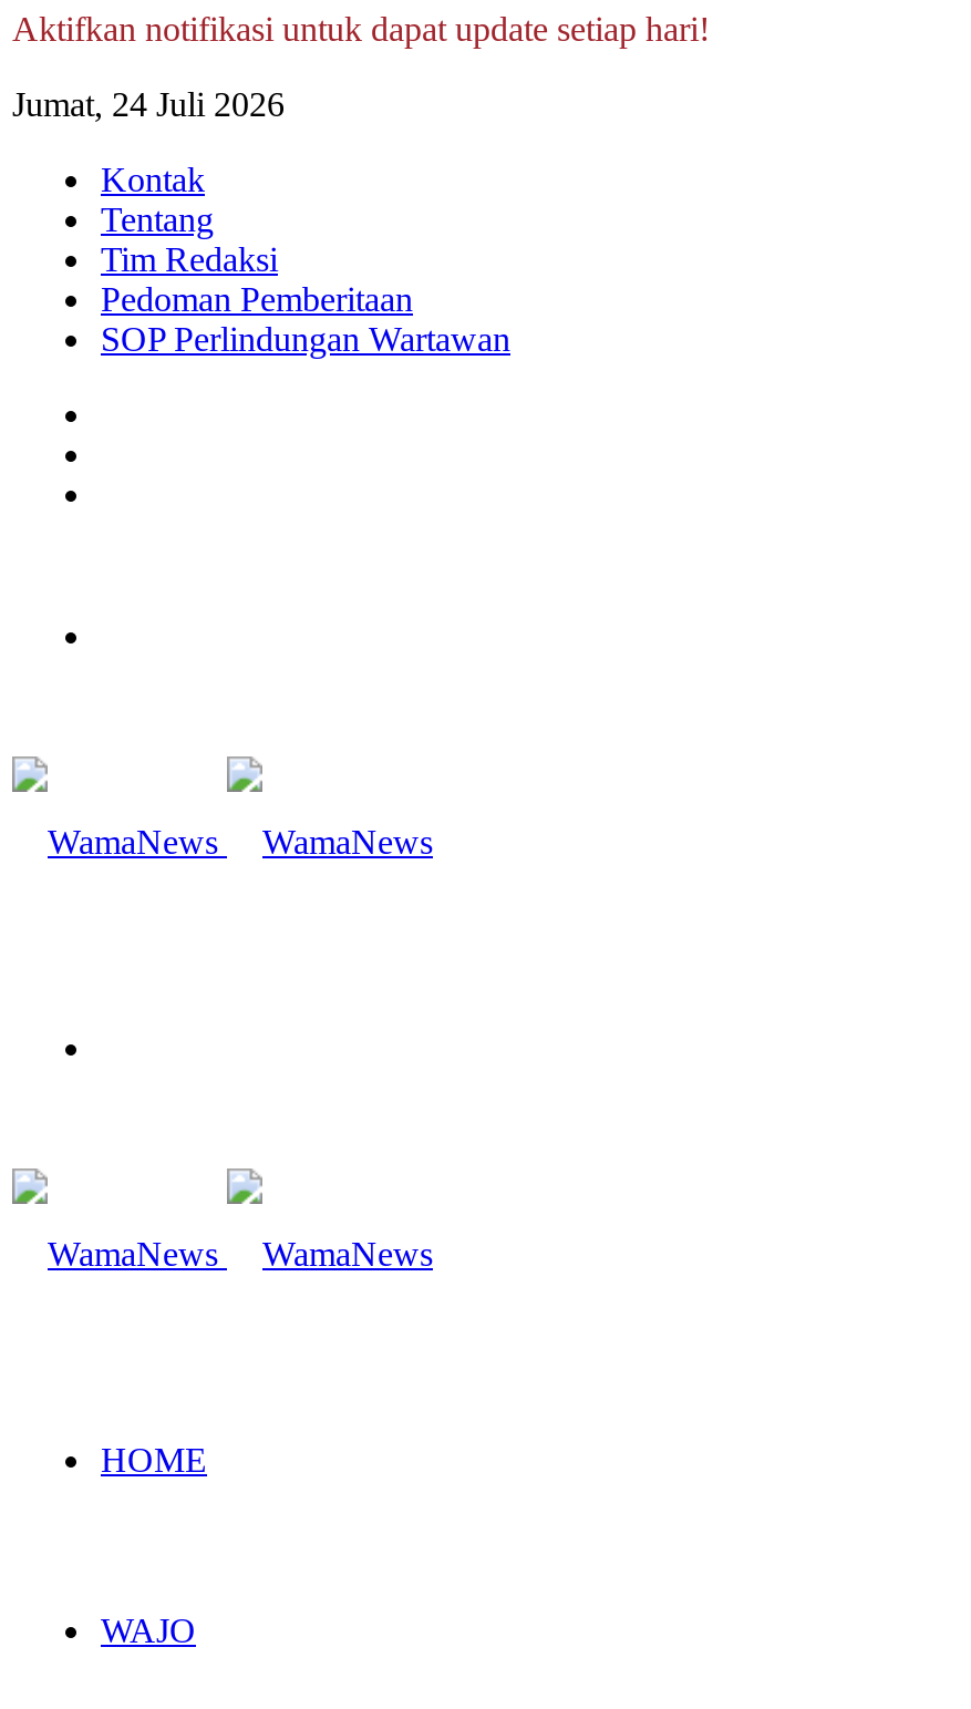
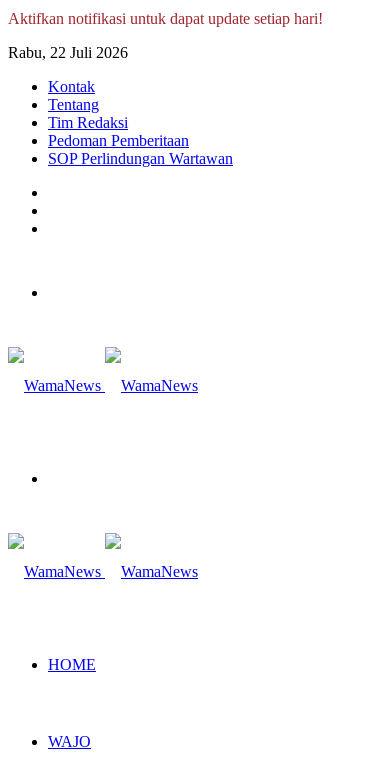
[12,85,285,123] Jumat, 24 Juli 2026 -> [8,44,128,61] Rabu, 22 Juli 2026

